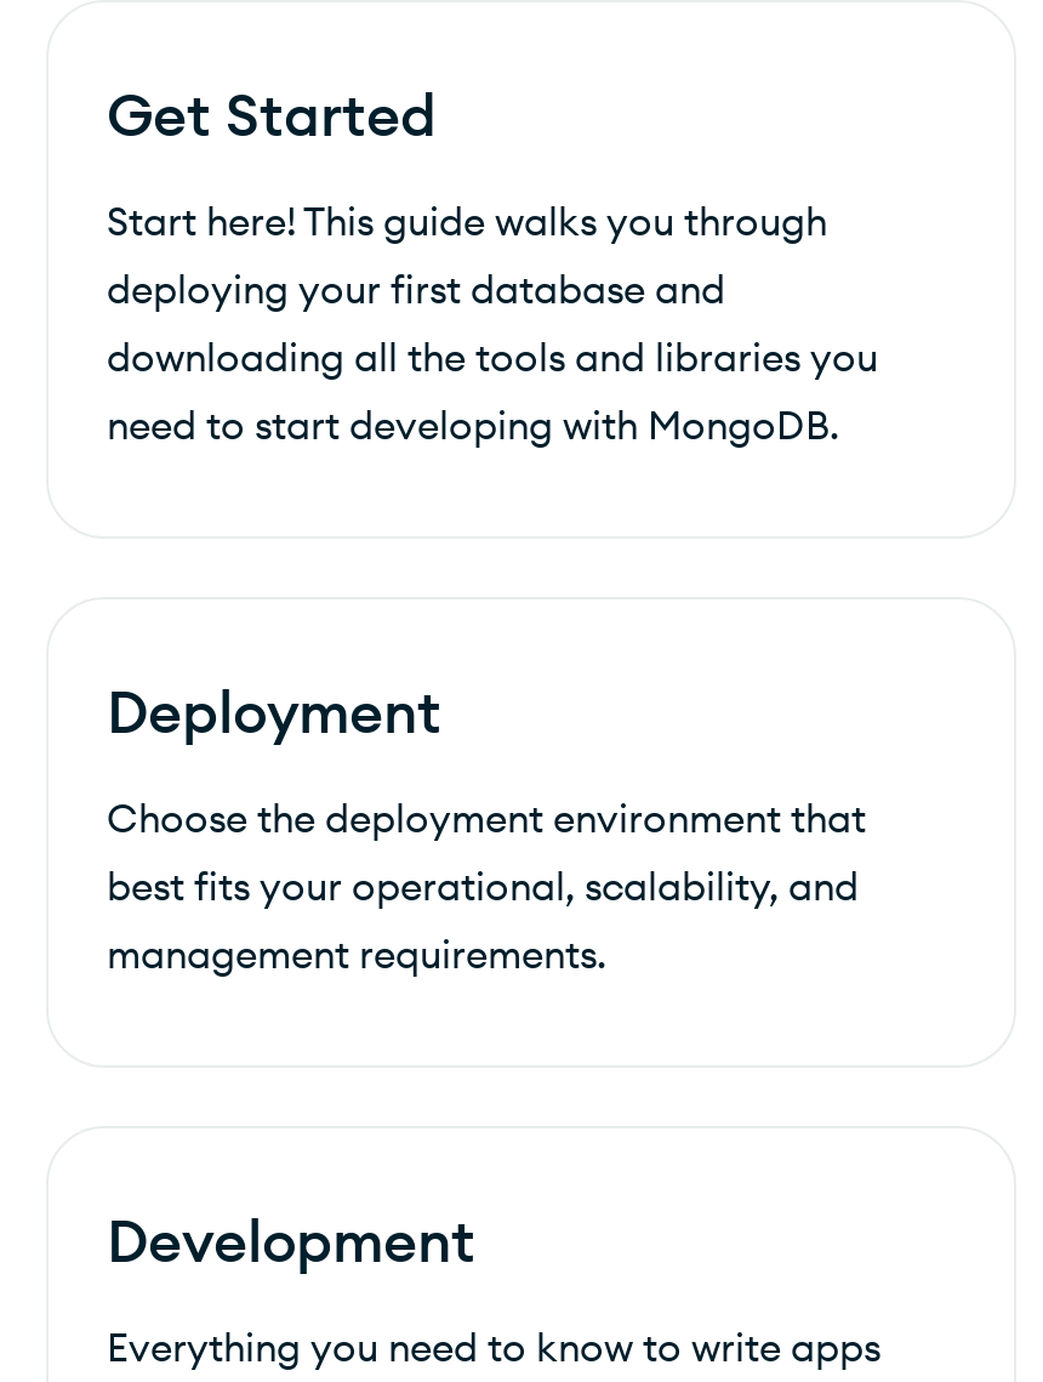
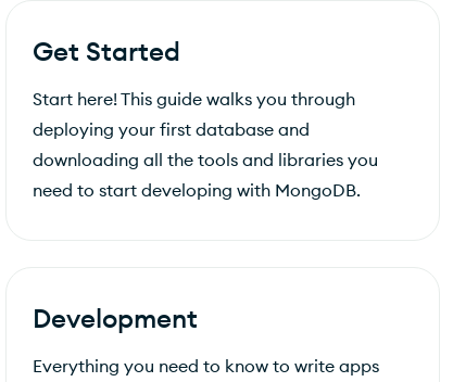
[107,675,866,978] Deployment | Choose the deployment environment that | best fits your operational, scalability, and | management requirements. -> none

